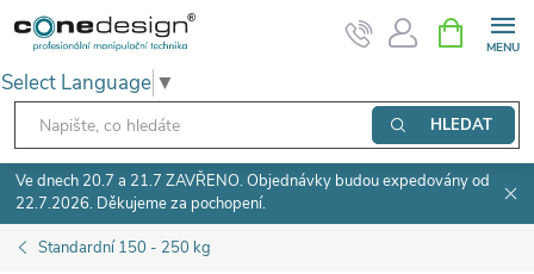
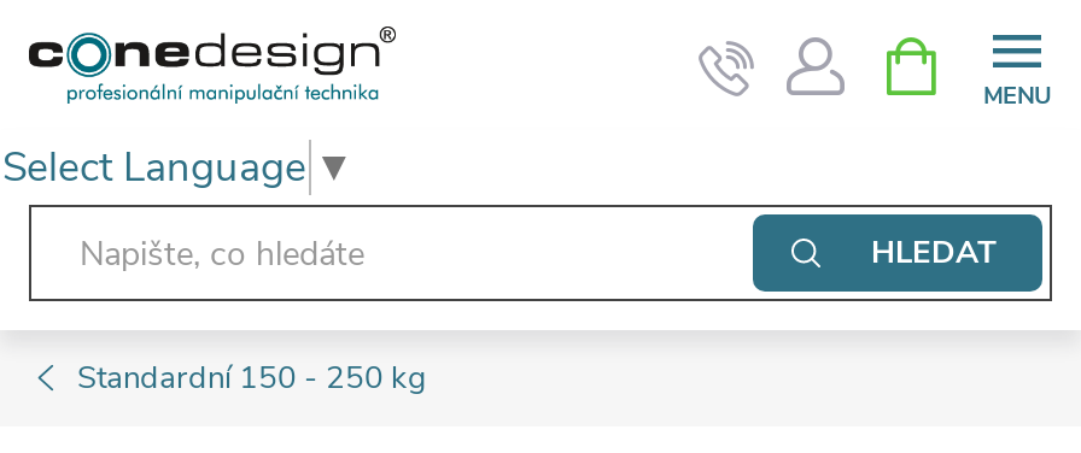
[15,171,490,215] Ve dnech 20.7 a 21.7 ZAVŘENO. Objednávky budou expedovány od | 22.7.2026. Děkujeme za pochopení. -> none

